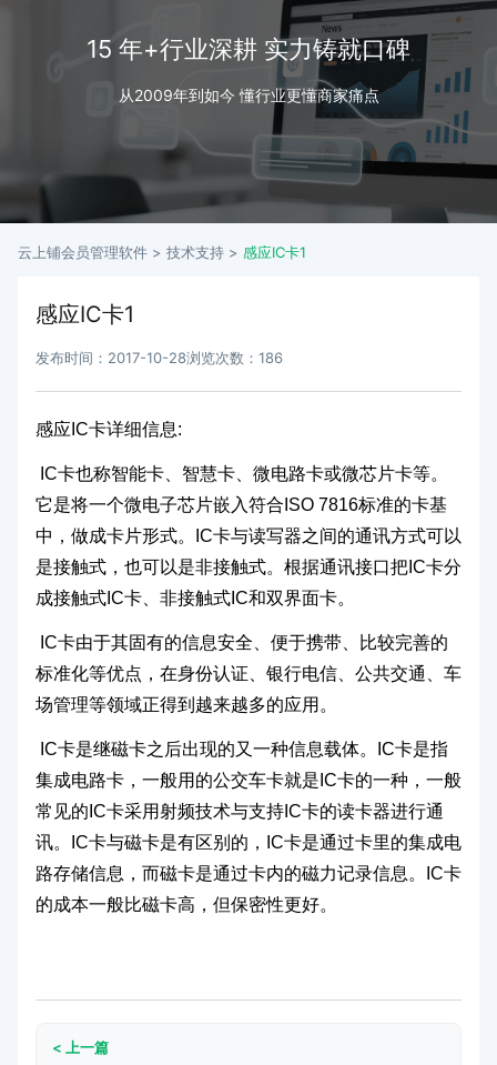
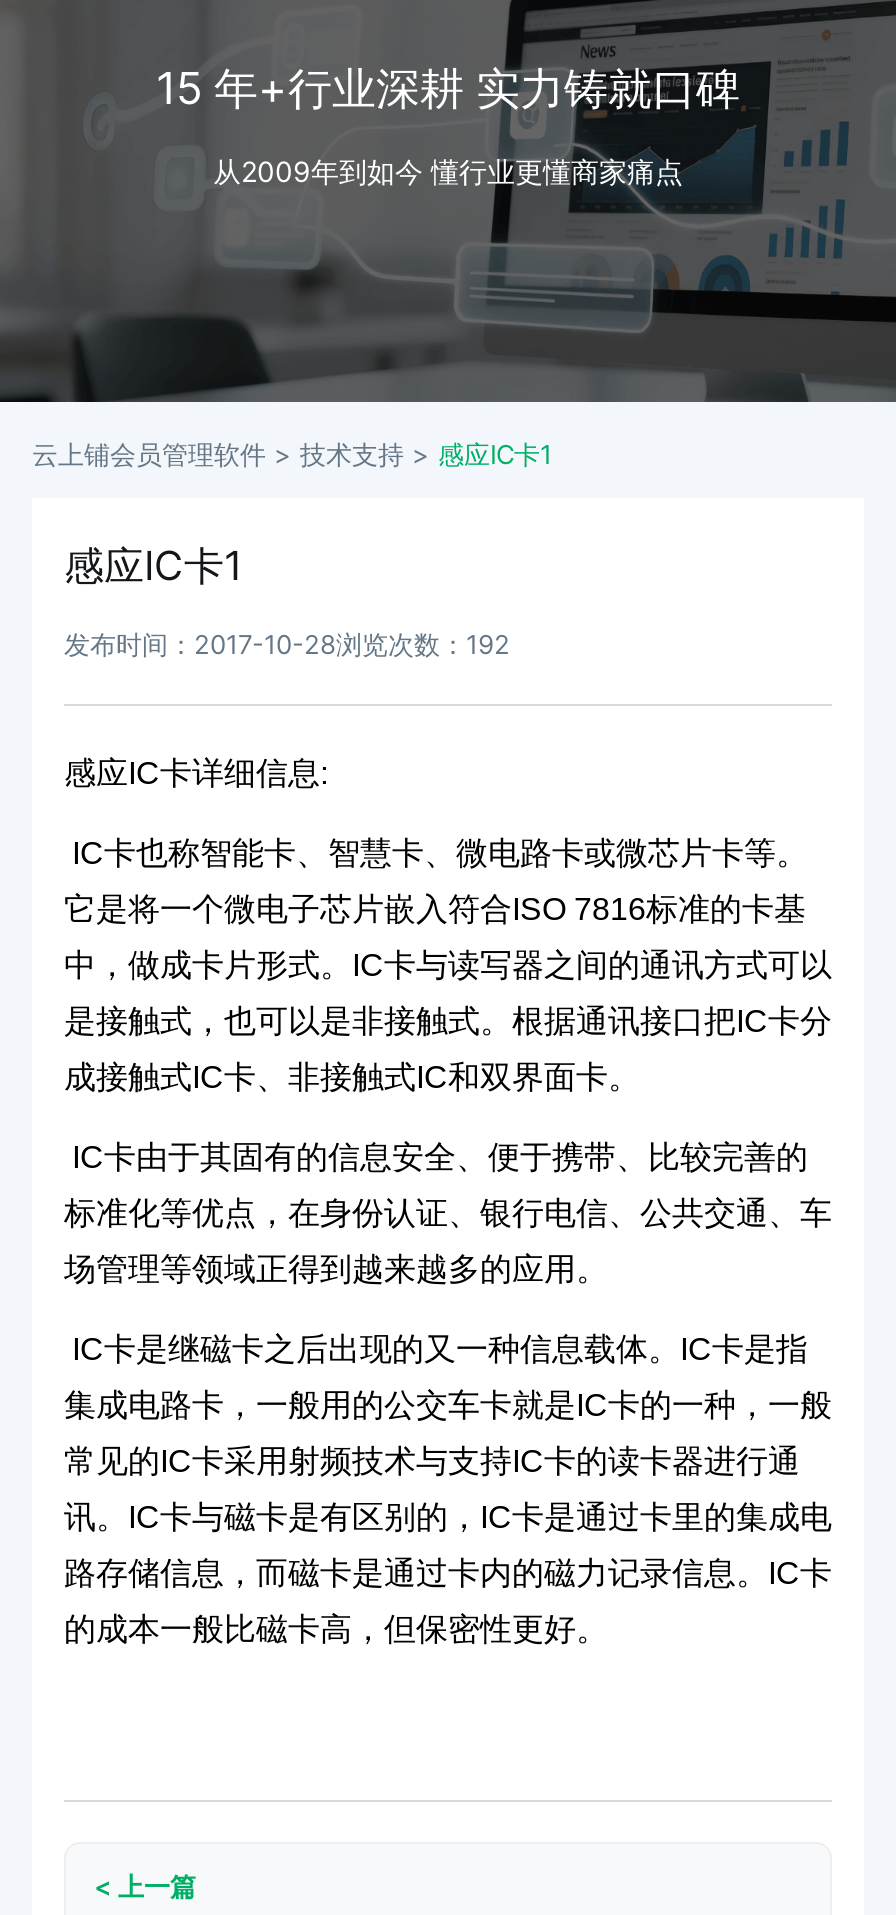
[35,349,283,366] 发布时间：2017-10-28浏览次数：186 -> [64,628,510,660] 发布时间：2017-10-28浏览次数：192

